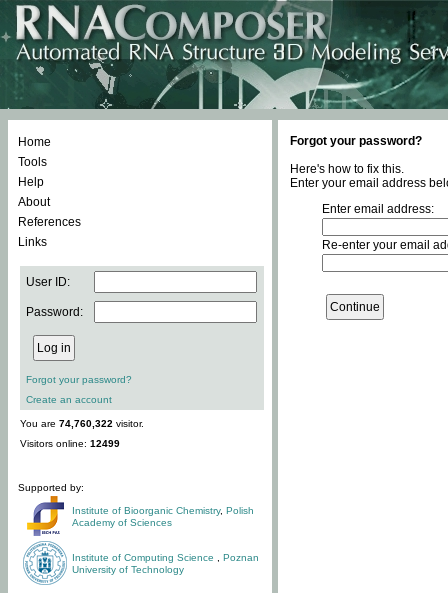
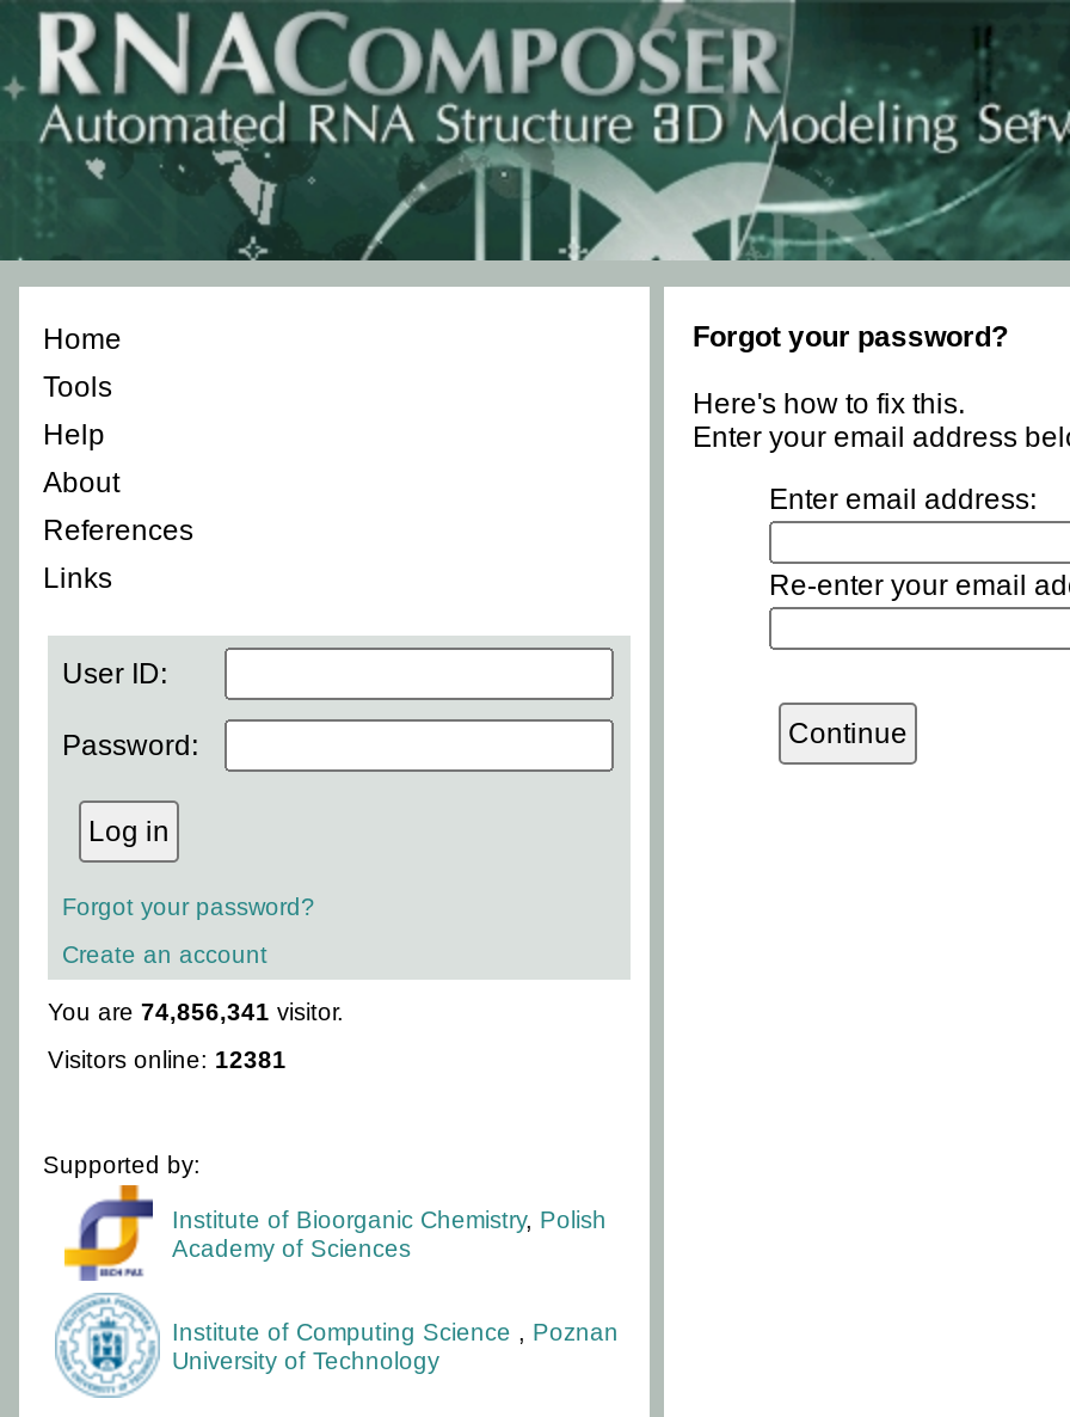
[20,418,144,429] You are 74,760,322 visitor. -> [48,999,344,1025] You are 74,856,341 visitor.
[20,438,120,449] Visitors online: 12499 -> [48,1047,287,1073] Visitors online: 12381

